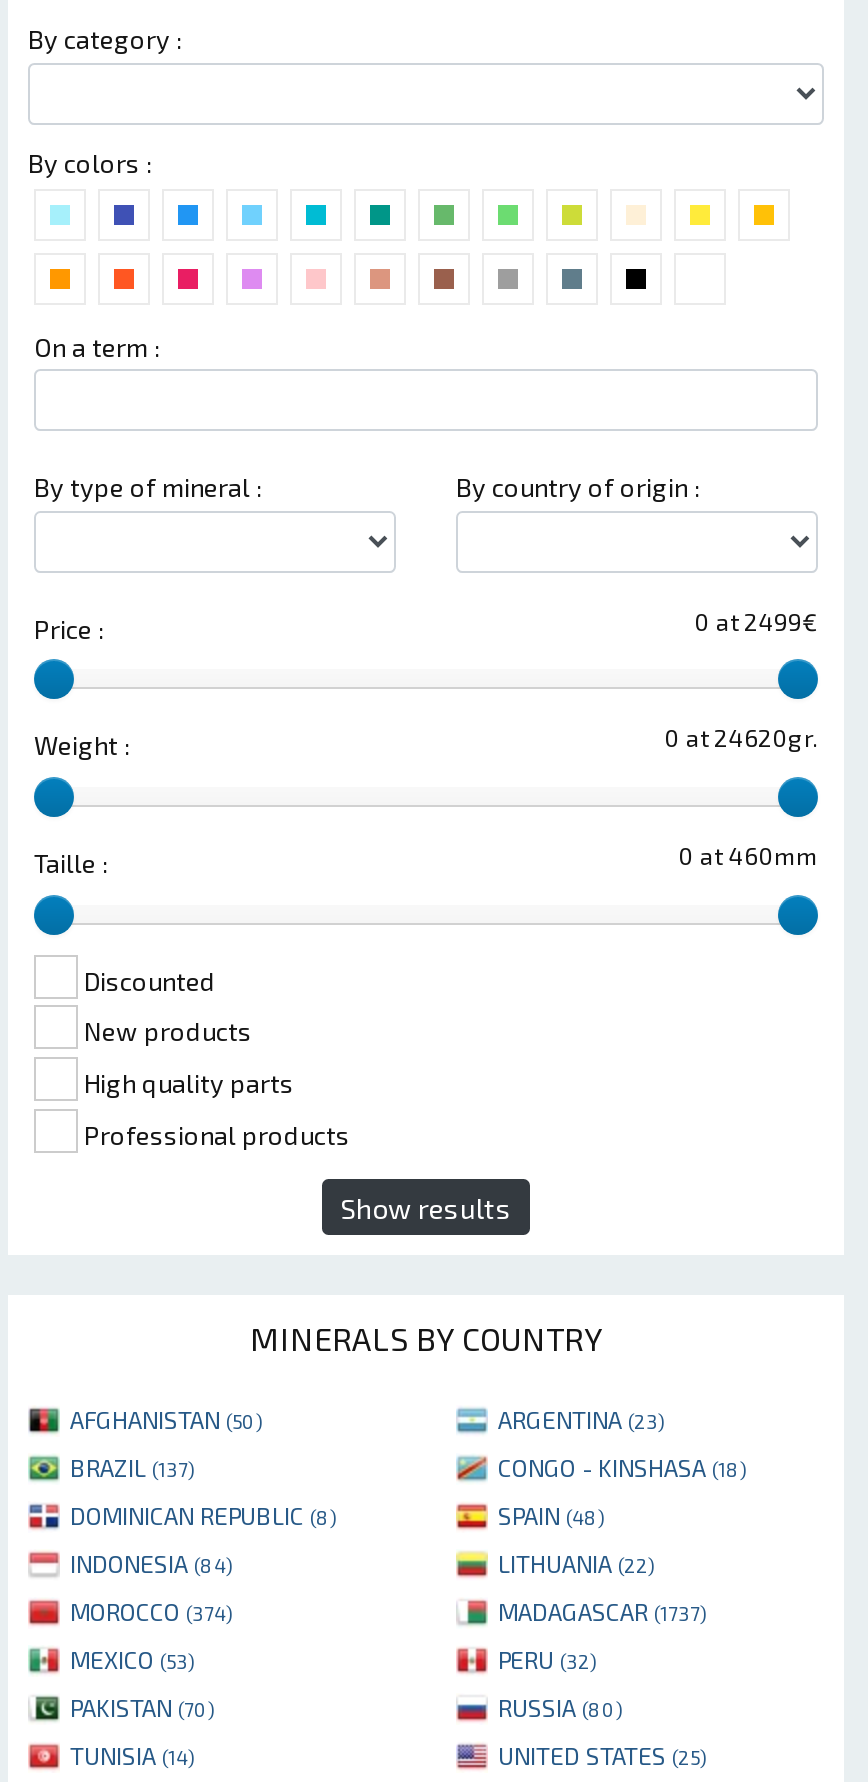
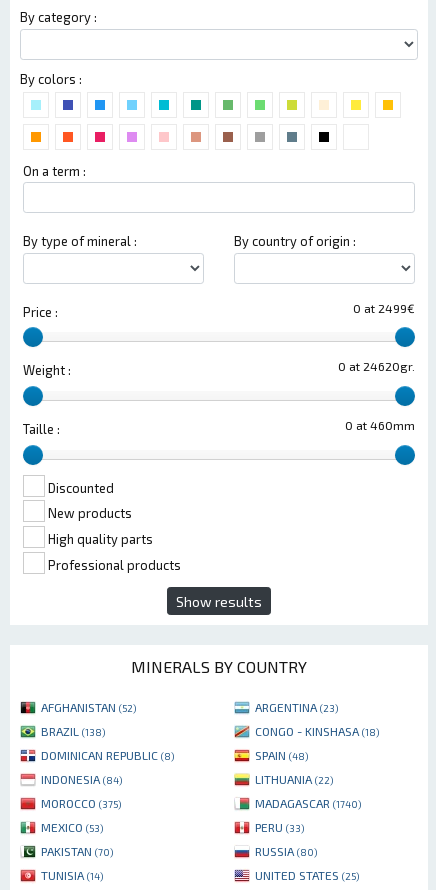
[70,1406,262,1434] AFGHANISTAN (50) -> [41,700,136,714] AFGHANISTAN (52)
[70,1454,194,1482] BRAZIL (137) -> [41,724,105,738] BRAZIL (138)
[70,1598,232,1626] MOROCCO (374) -> [41,796,121,810] MOROCCO (375)
[498,1598,706,1626] MADAGASCAR (1737) -> [255,796,361,810] MADAGASCAR (1740)
[498,1646,596,1674] PERU (32) -> [255,820,304,834] PERU (33)

